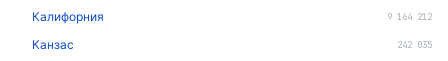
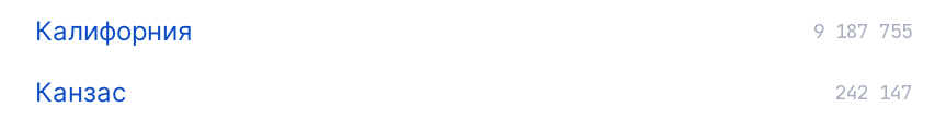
[387,10,432,22] 9 164 212 -> [813,17,912,44] 9 187 755
[397,38,432,50] 242 035 -> [835,79,912,105] 242 147

